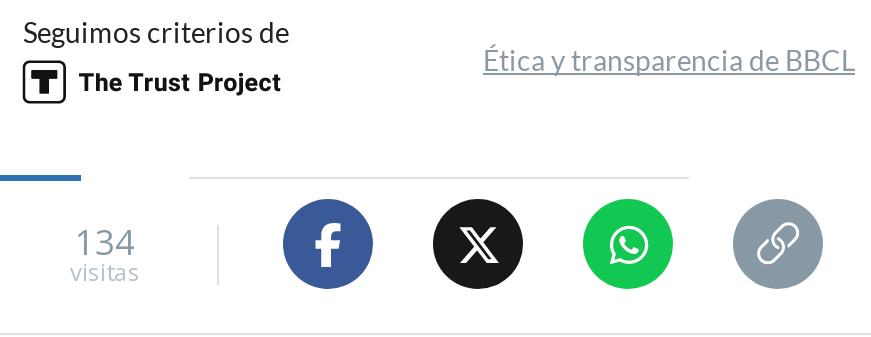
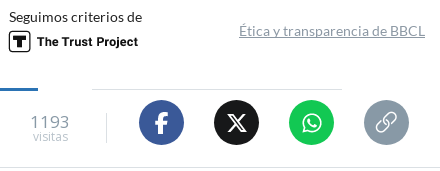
[75,219,135,265] 134 -> [30,110,70,133] 1193

